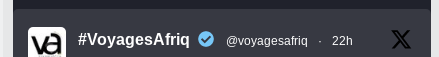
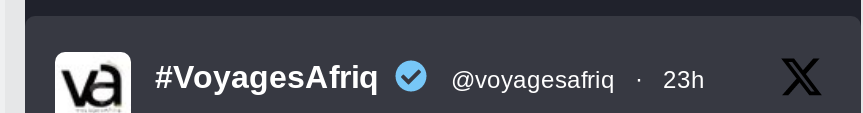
[332,34,353,48] 22h -> [663,67,705,95] 23h

